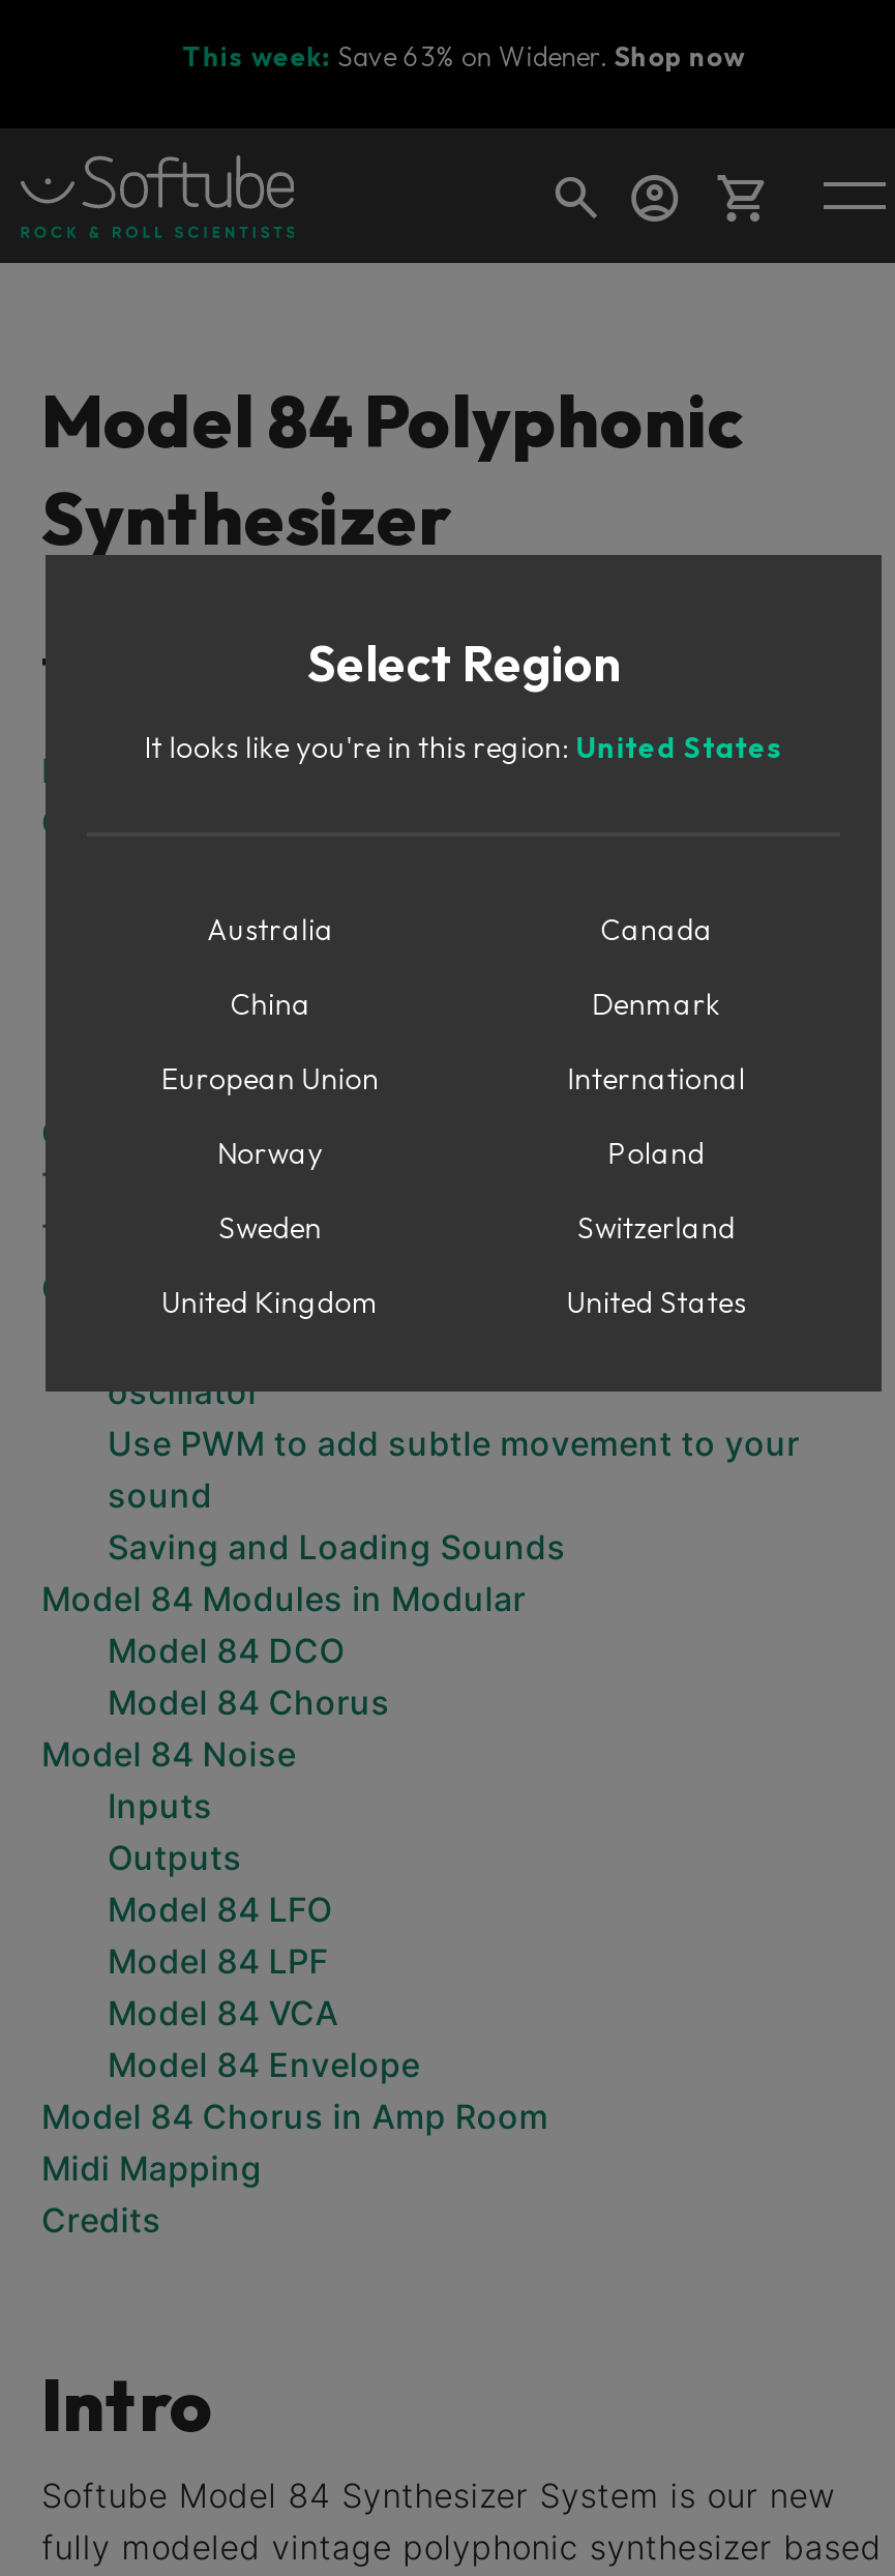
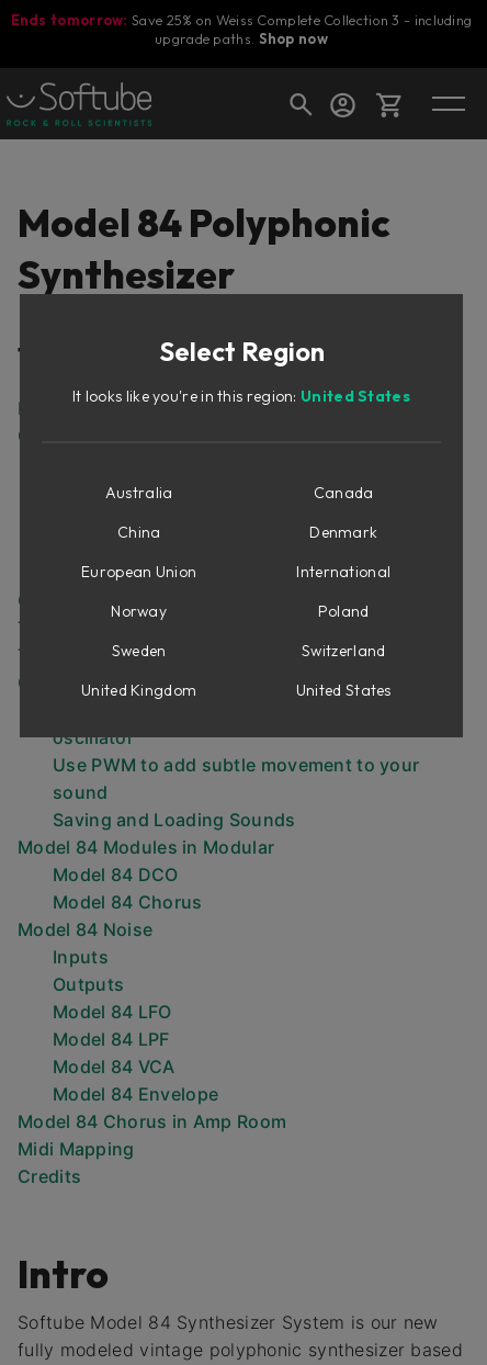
[182,38,745,71] This week: Save 63% on Widener. Shop now -> [11,11,472,47] Ends tomorrow: Save 25% on Weiss Complete Collection 3 - including | upgrade paths. Shop now

